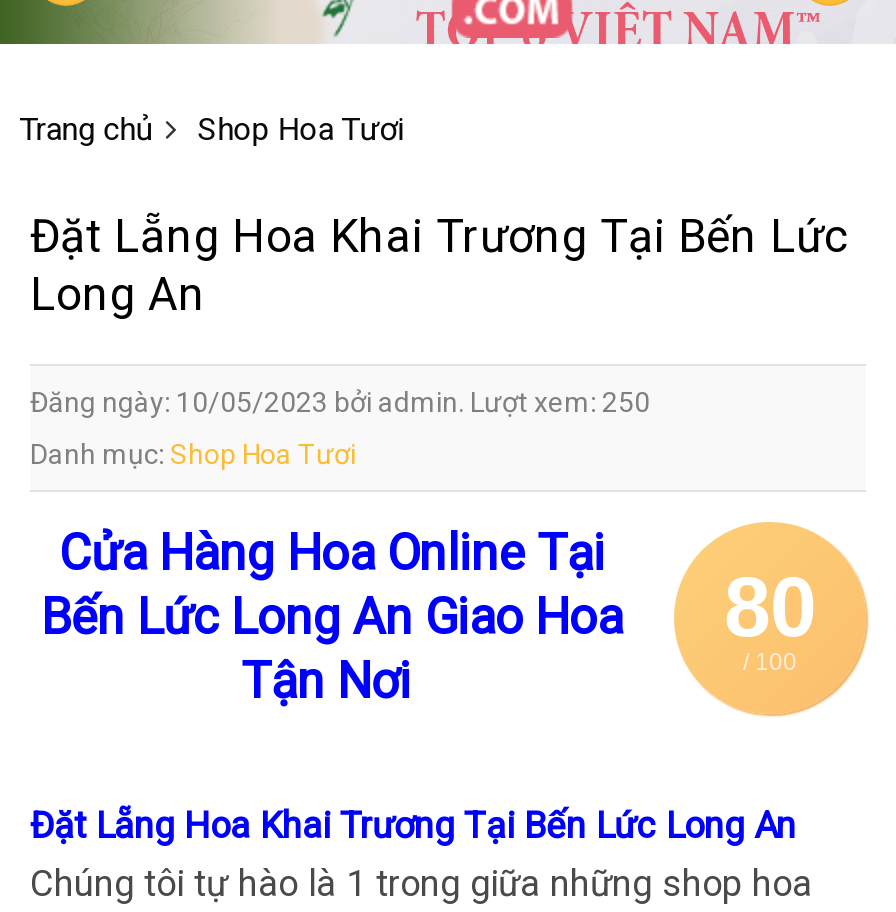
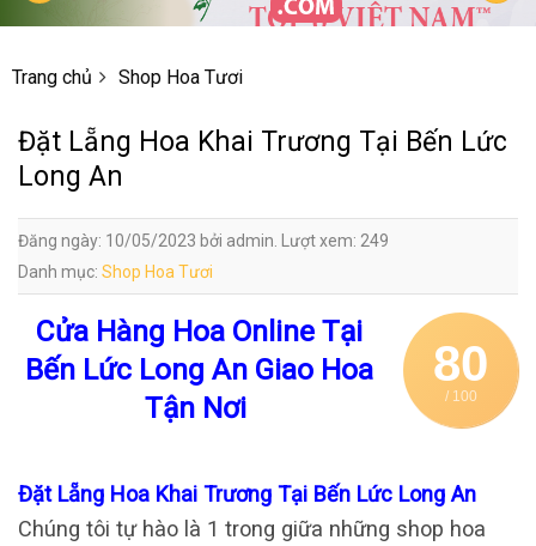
[30,385,650,417] Đăng ngày: 10/05/2023 bởi admin. Lượt xem: 250 -> [18,231,389,250] Đăng ngày: 10/05/2023 bởi admin. Lượt xem: 249

